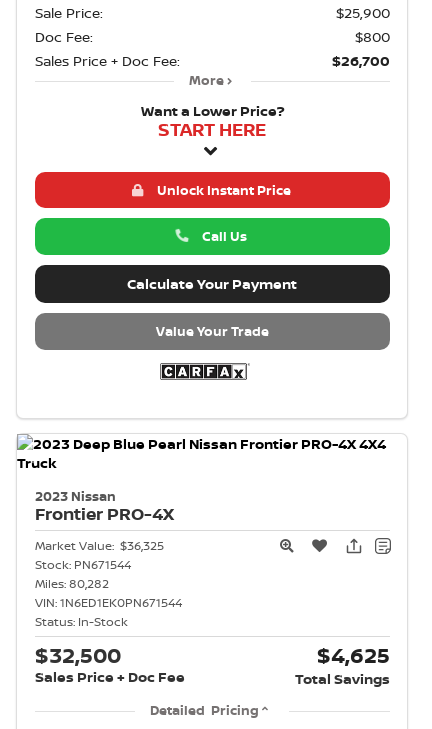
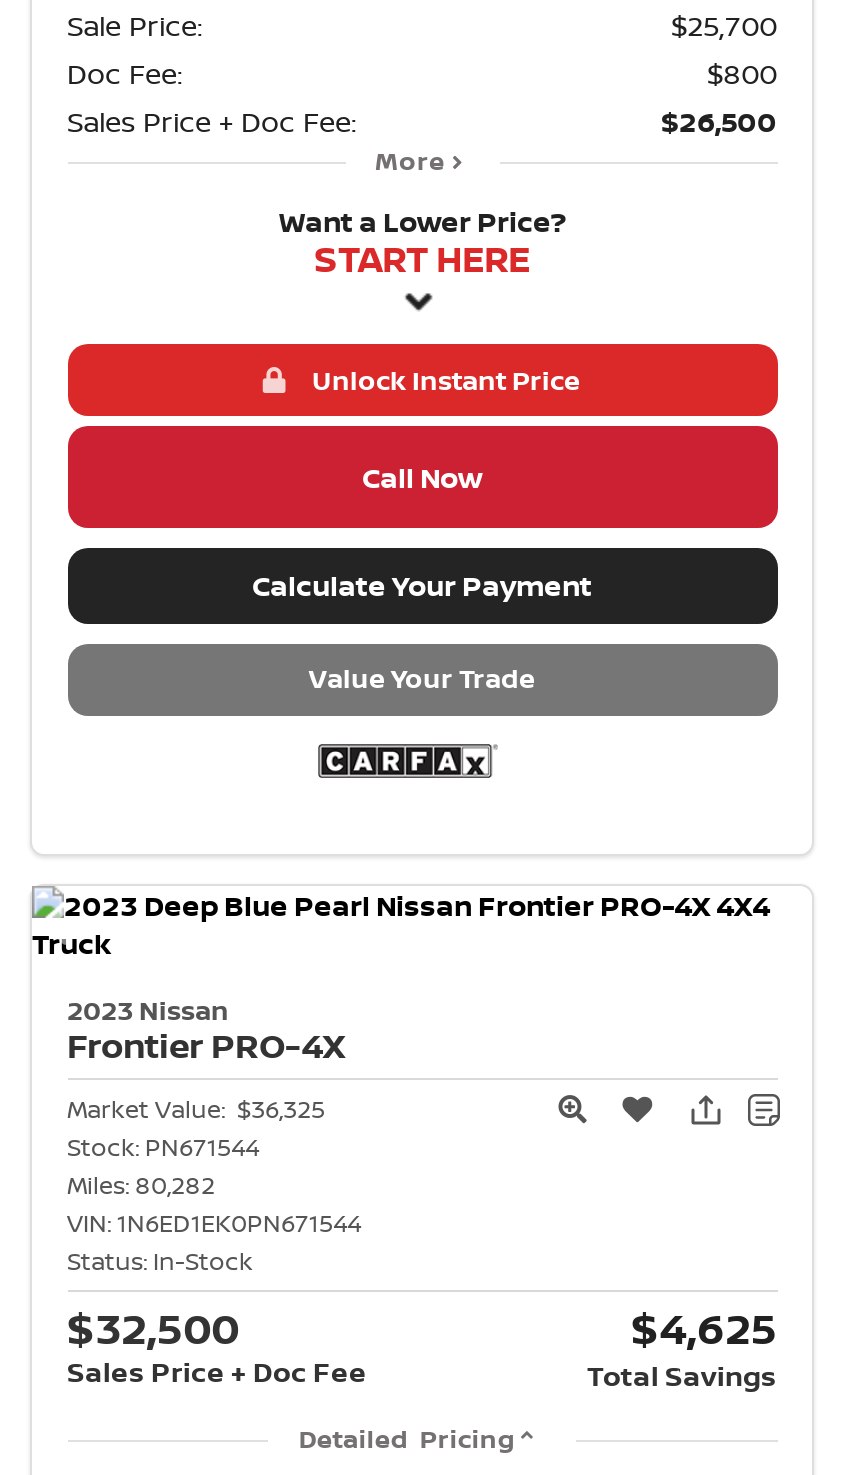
[335,3,389,22] $25,900 -> [671,5,777,43] $25,700
[331,51,389,70] $26,700 -> [661,101,777,139] $26,500
[201,227,246,245] Call Us -> [362,457,482,495] Call Now

